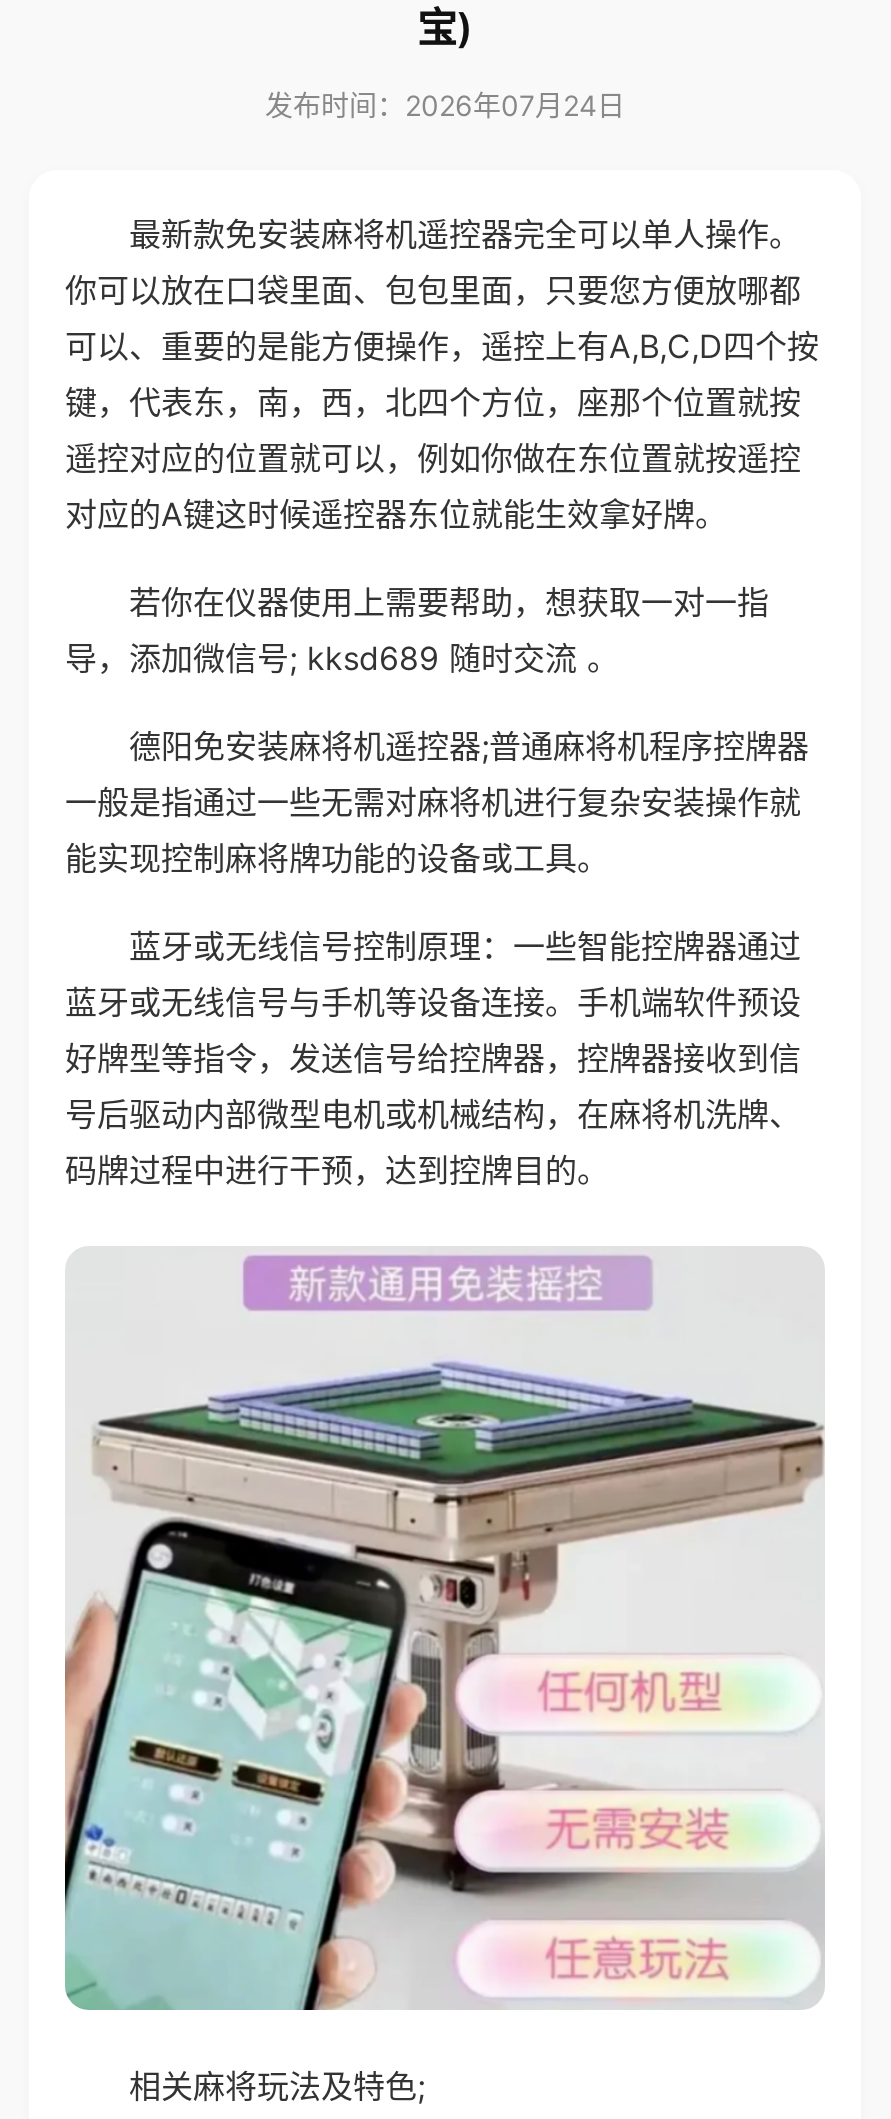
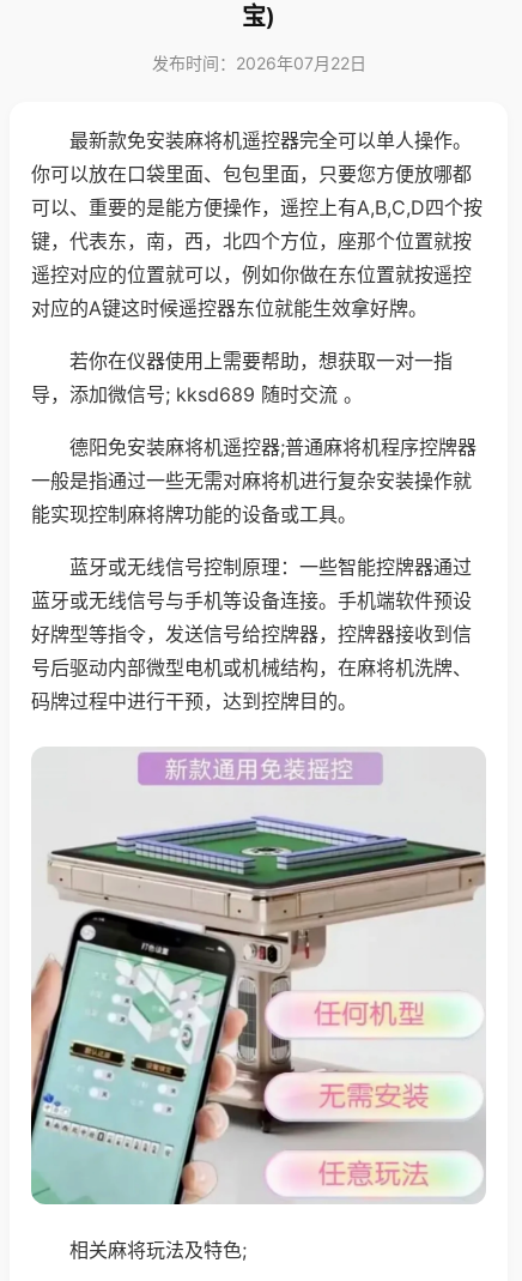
[265,88,625,122] 发布时间：2026年07月24日 -> [151,53,366,73] 发布时间：2026年07月22日

